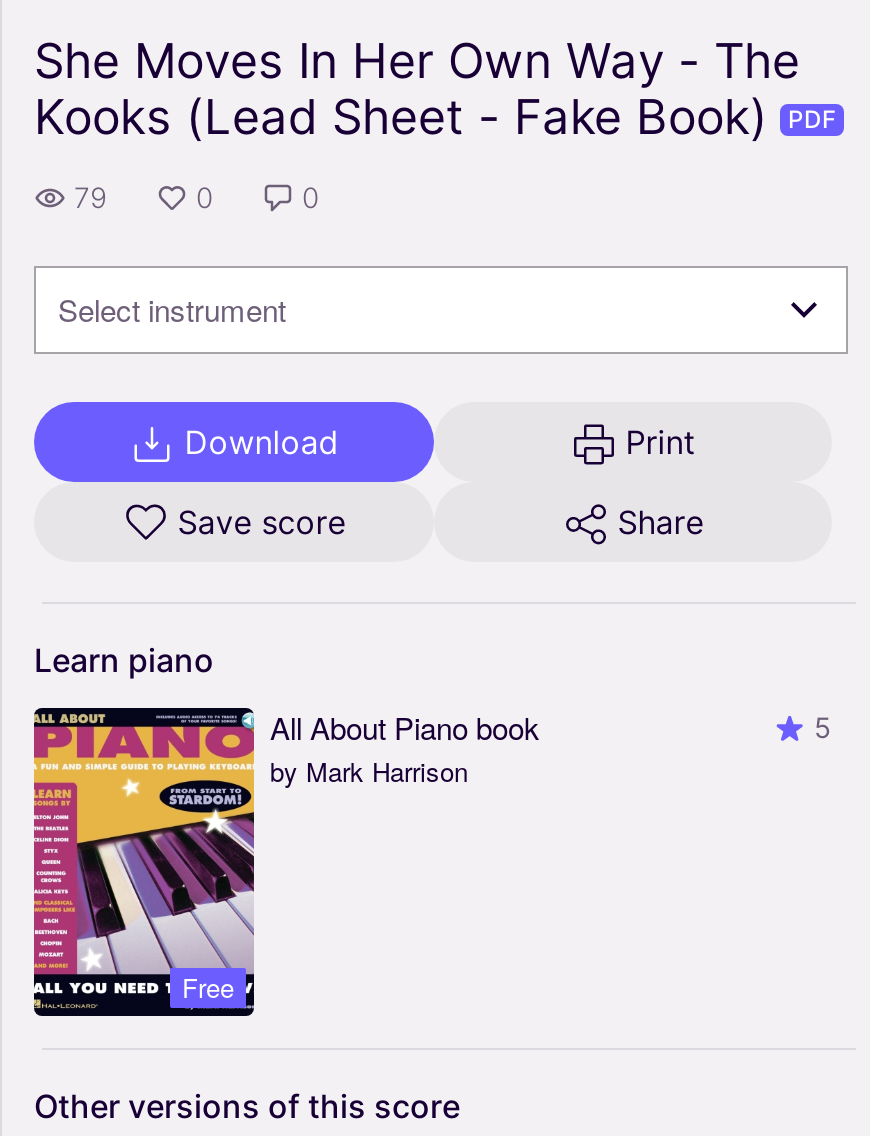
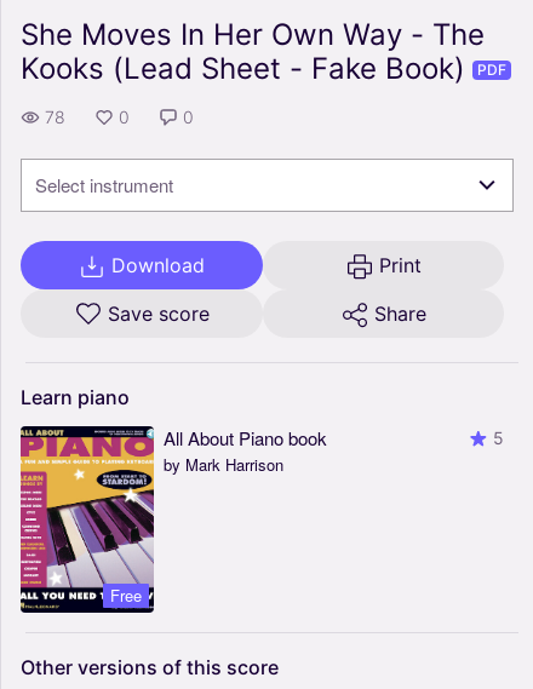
[74,179,108,213] 79 -> [45,106,65,127] 78

